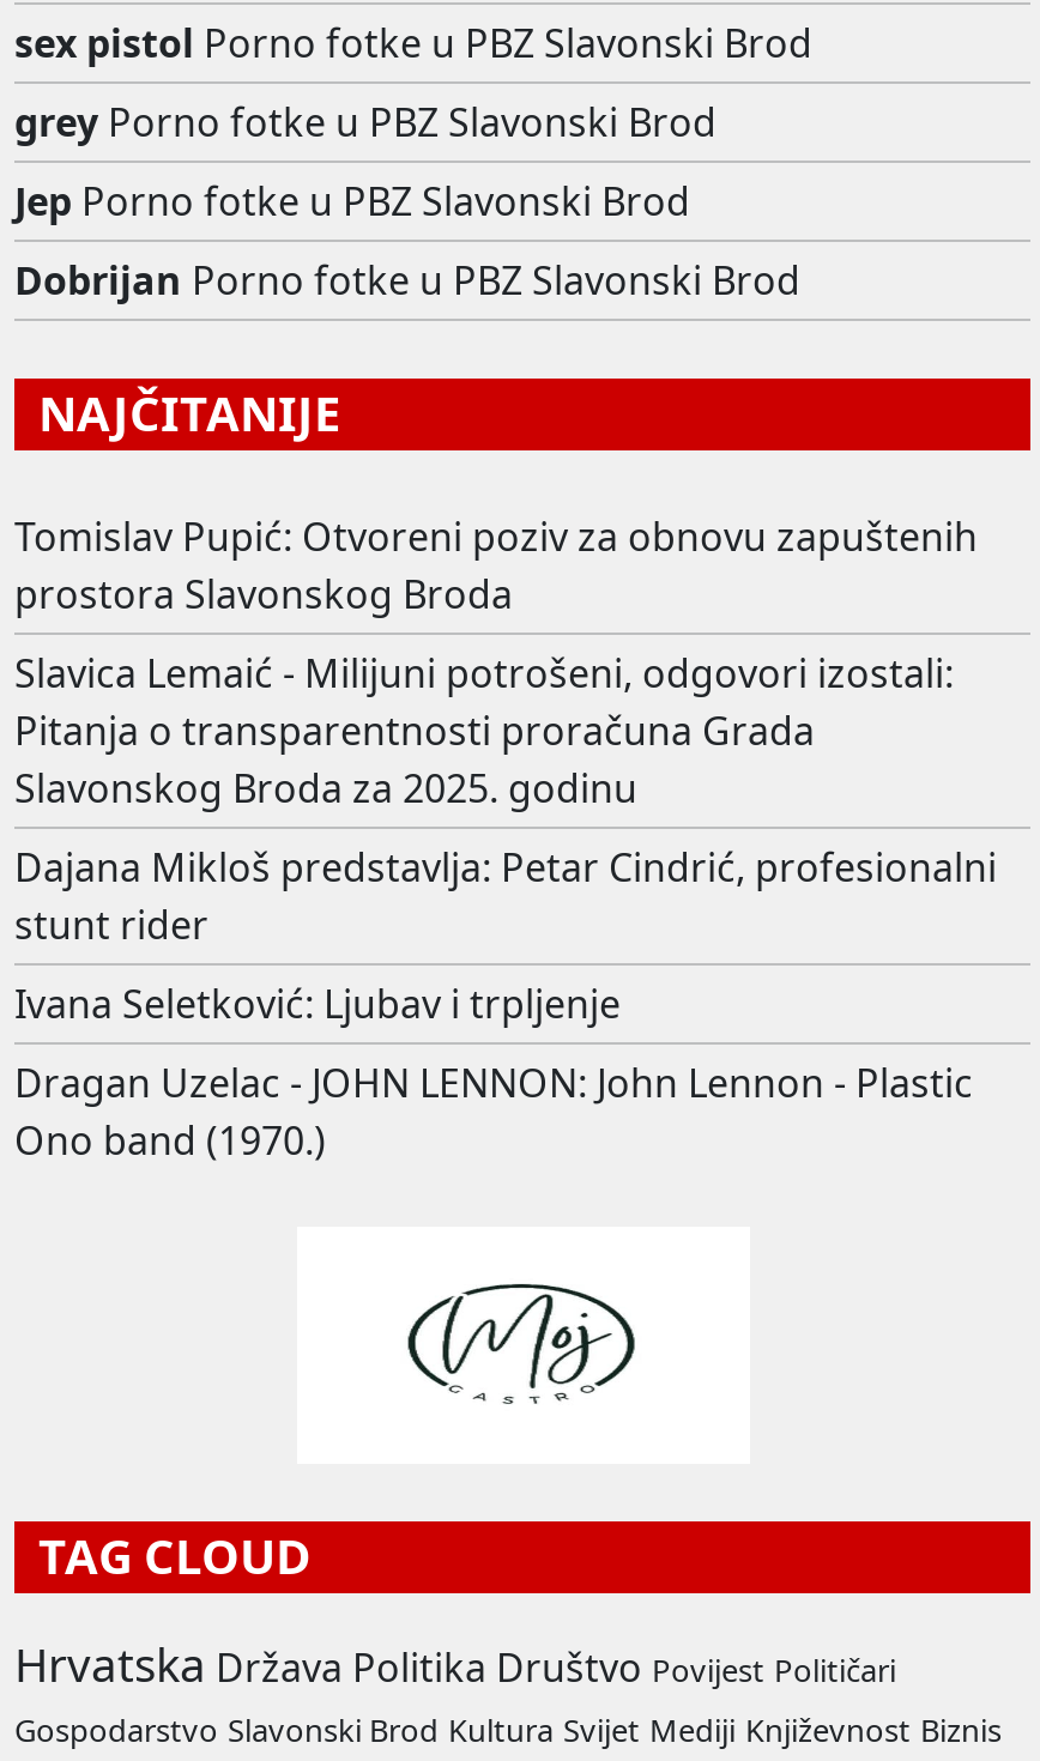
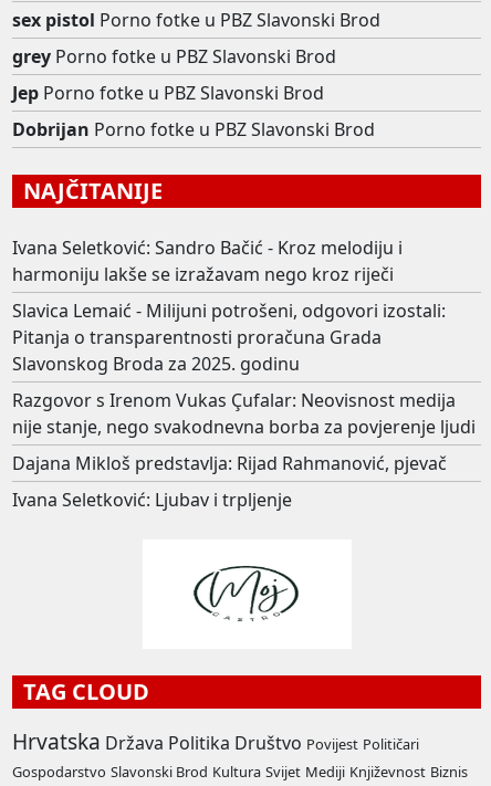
[14,511,978,621] Tomislav Pupić: Otvoreni poziv za obnovu zapuštenih | prostora Slavonskog Broda -> [12,236,403,286] Ivana Seletković: Sandro Bačić - Kroz melodiju i | harmoniju lakše se izražavam nego kroz riječi
[14,841,997,951] Dajana Mikloš predstavlja: Petar Cindrić, profesionalni | stunt rider -> [12,388,476,475] Razgovor s Irenom Vukas Çufalar: Neovisnost medija | nije stanje, nego svakodnevna borba za povjerenje ljudi | Dajana Mikloš predstavlja: Rijad Rahmanović, pjevač
moved [14,978,621,1030] -> [12,488,292,512]: Ivana Seletković: Ljubav i trpljenje
[14,1057,973,1167] Dragan Uzelac - JOHN LENNON: John Lennon - Plastic | Ono band (1970.) -> none

